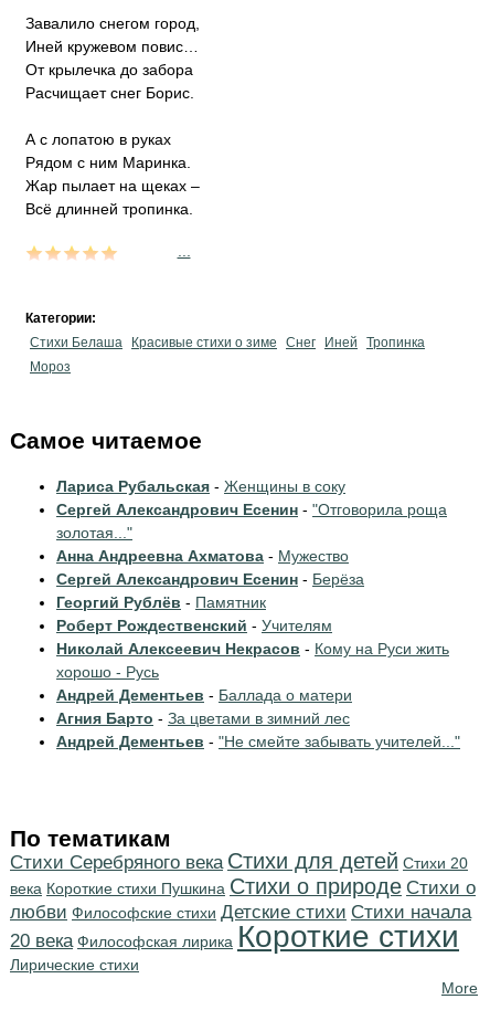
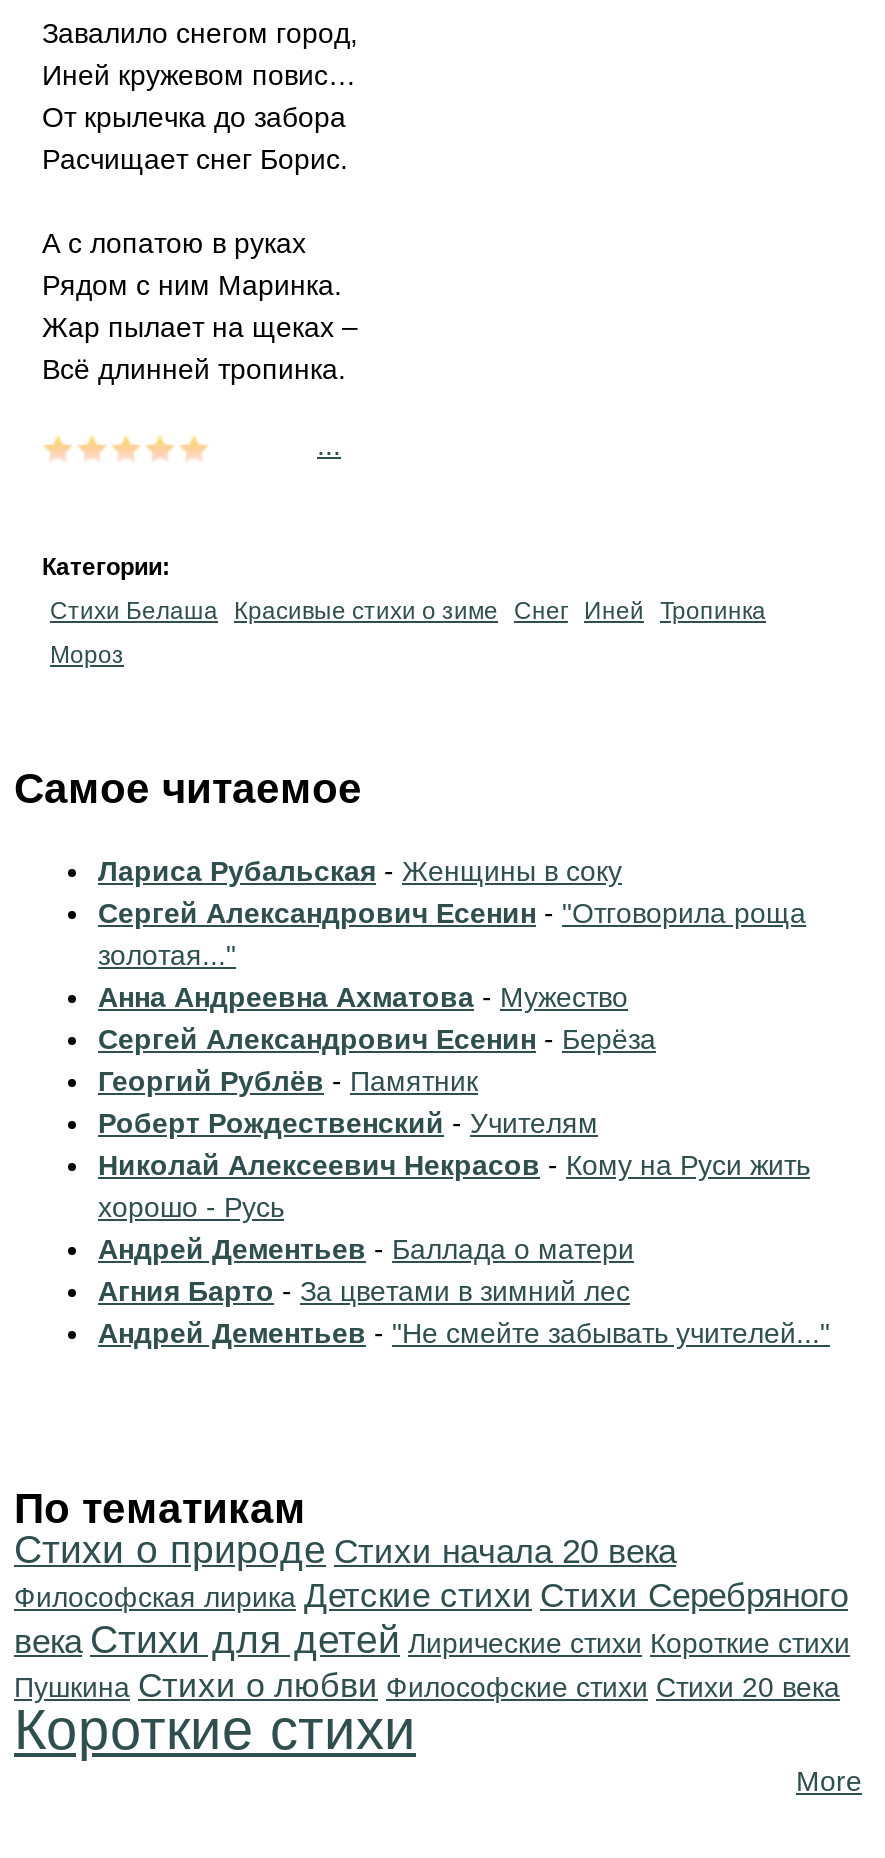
[10,849,476,974] Cтихи Серебряного века Стихи для детей Стихи 20 | века Короткие стихи Пушкина Стихи о природе Стихи о | любви Философские стихи Детские стихи Cтихи начала | 20 века Философская лирика Короткие стихи | Лирические стихи -> [14,1527,850,1761] Стихи о природе Cтихи начала 20 века | Философская лирика Детские стихи Cтихи Серебряного | века Стихи для детей Лирические стихи Короткие стихи | Пушкина Стихи о любви Философские стихи Стихи 20 века | Короткие стихи

